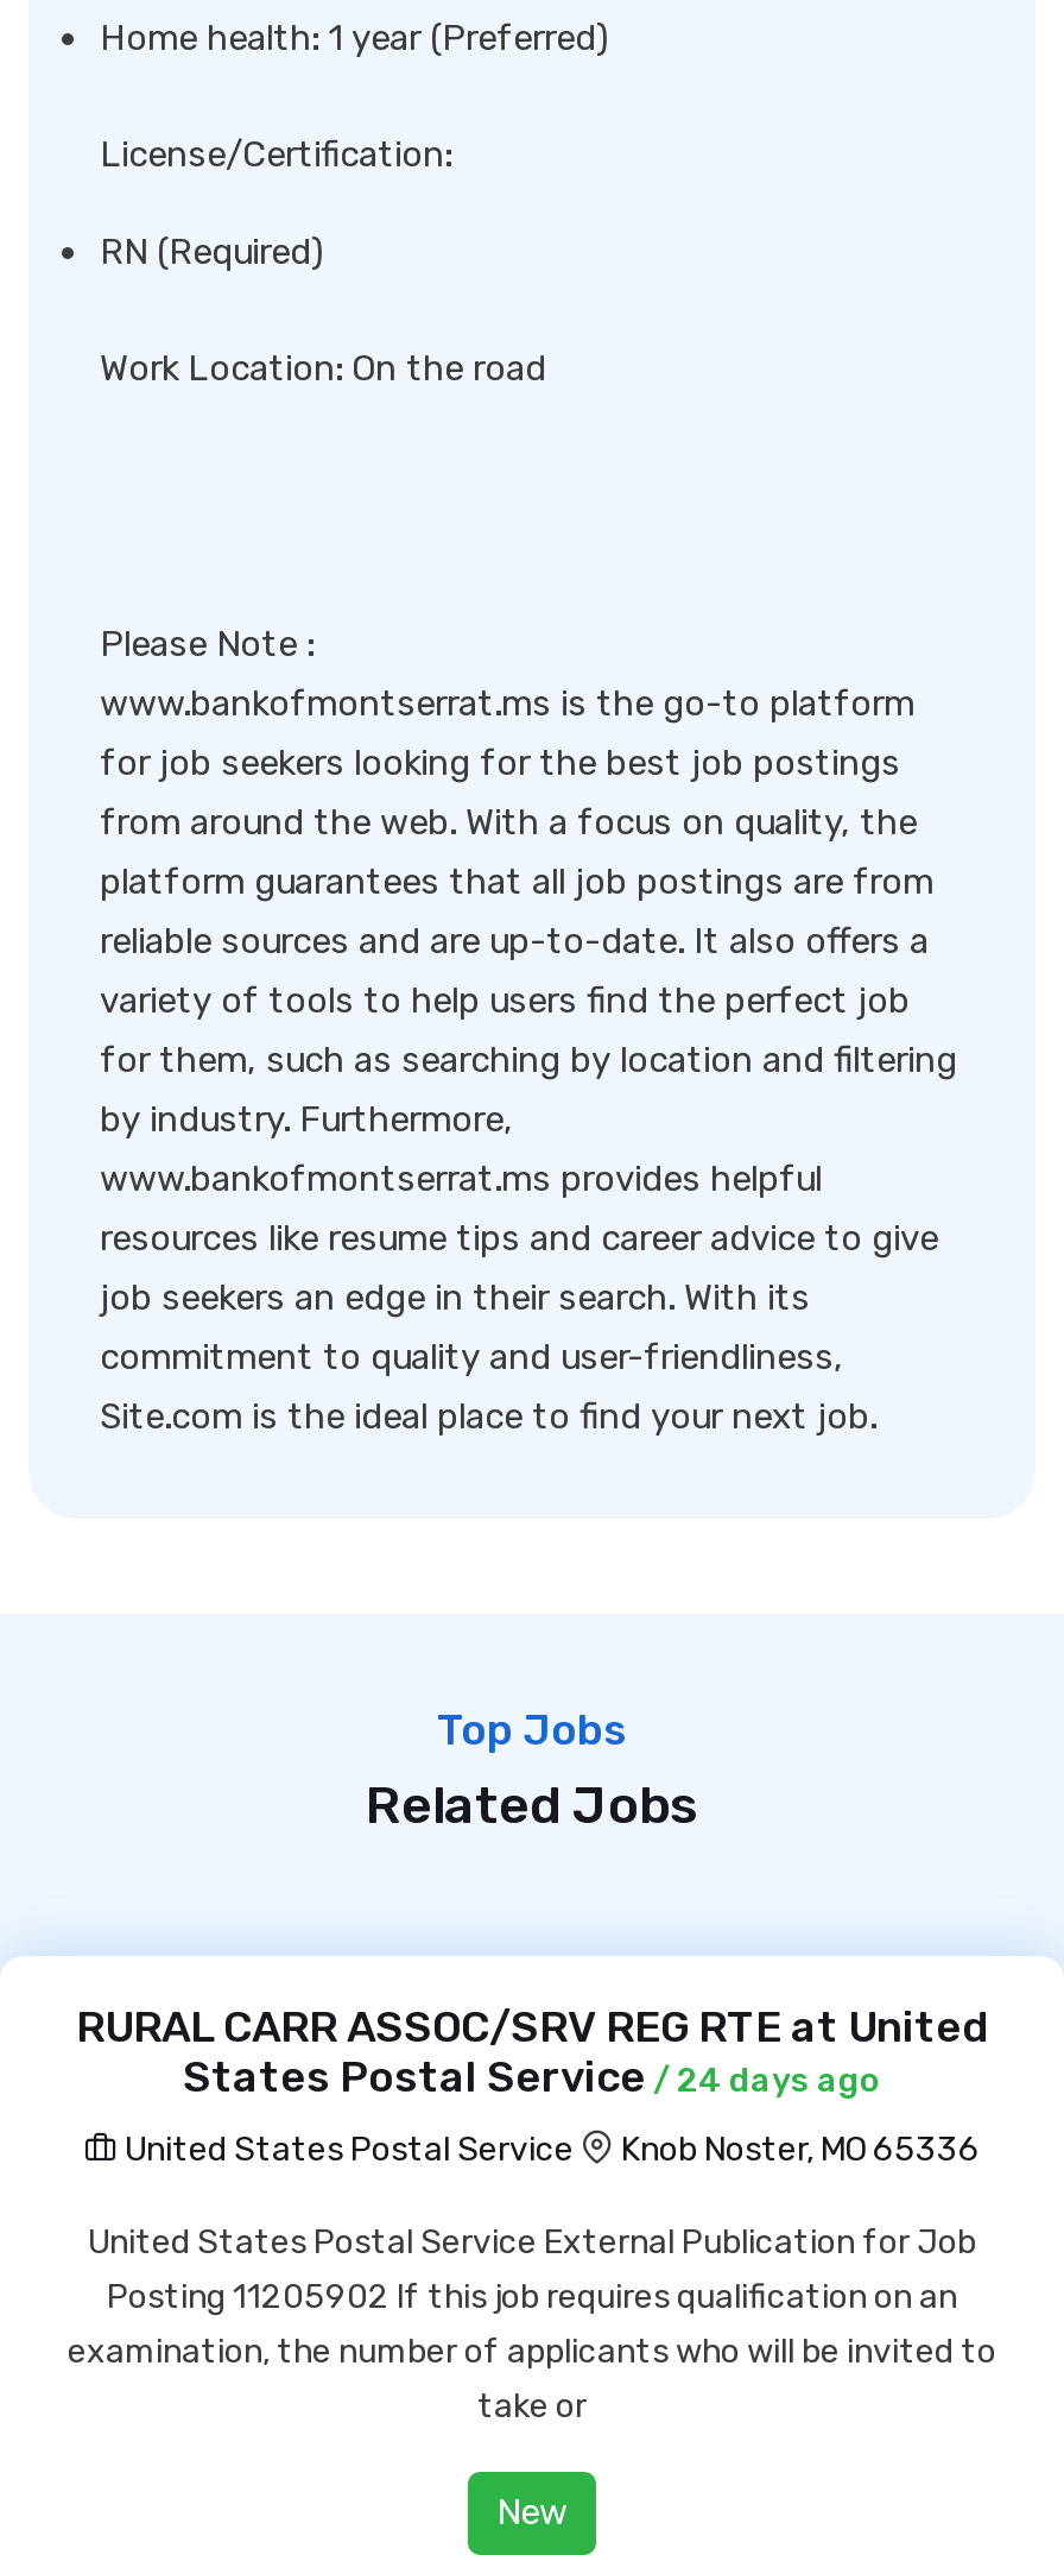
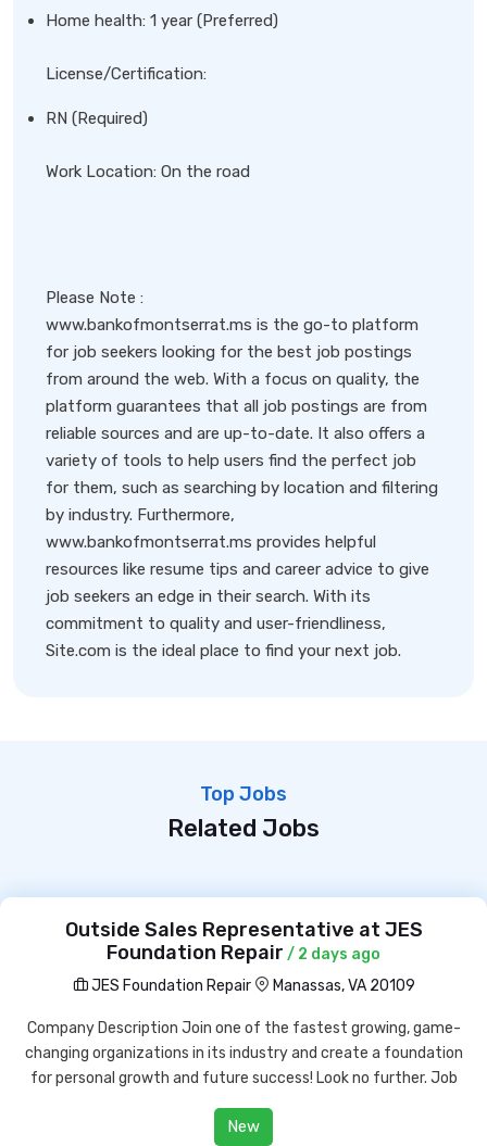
[76,2001,988,2103] RURAL CARR ASSOC/SRV REG RTE at United | States Postal Service / 24 days ago -> [65,918,422,965] Outside Sales Representative at JES | Foundation Repair / 2 days ago
[118,2130,980,2170] United States Postal Service | Knob Noster, MO 65336 -> [88,977,415,995] JES Foundation Repair | Manassas, VA 20109
[68,2222,996,2427] United States Postal Service External Publication for Job | Posting 11205902 If this job requires qualification on an | examination, the number of applicants who will be invited to | take or -> [24,1019,463,1087] Company Description Join one of the fastest growing, game- | changing organizations in its industry and create a foundation | for personal growth and future success! Look no further. Job

